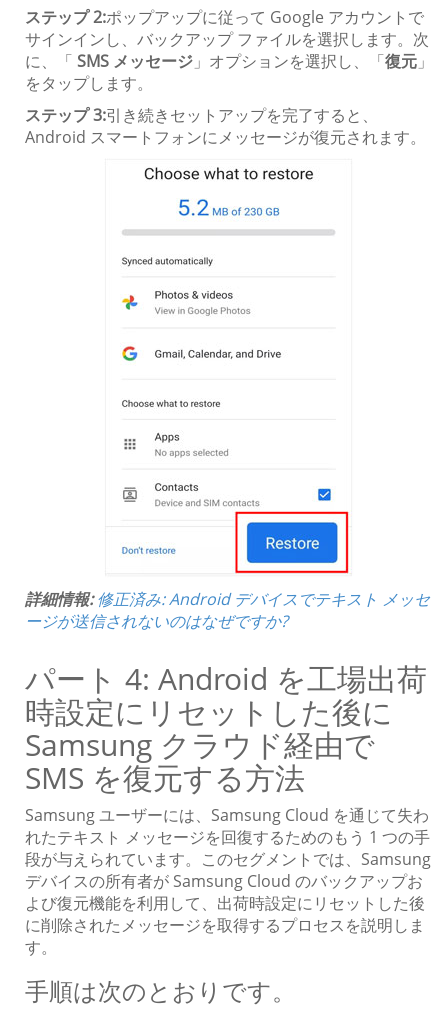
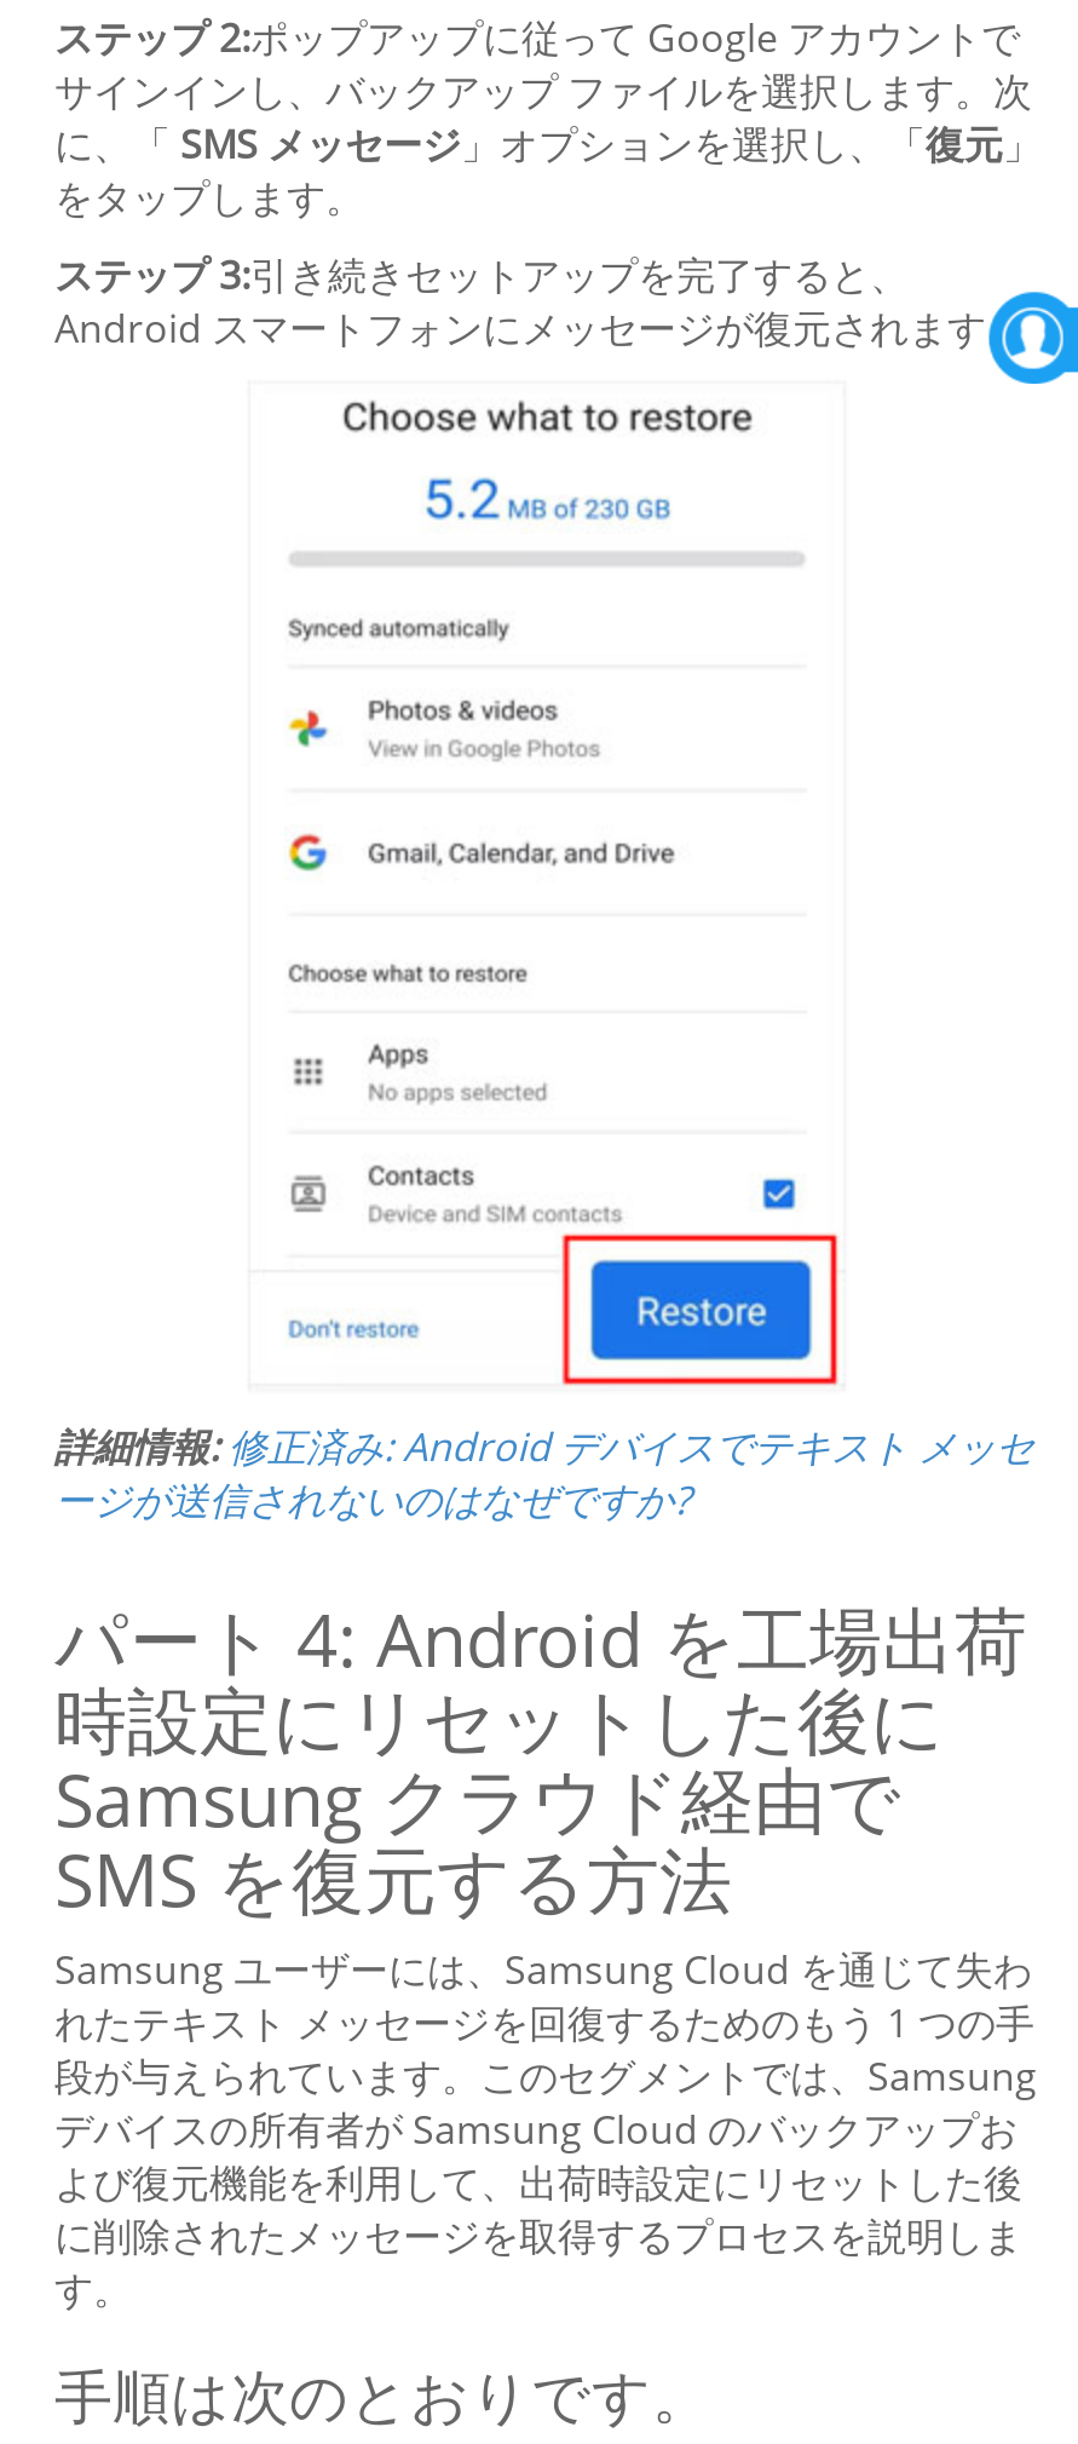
none -> [991,289,1071,386] [image]

